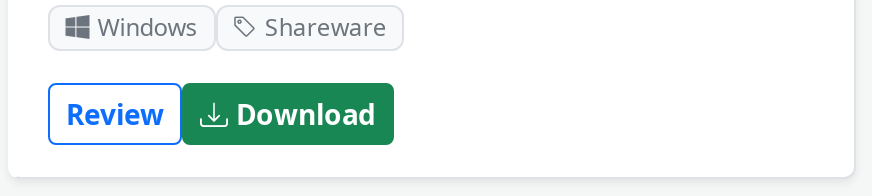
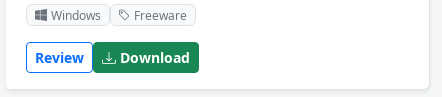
[265,11,387,45] Shareware -> [134,6,187,23] Freeware

